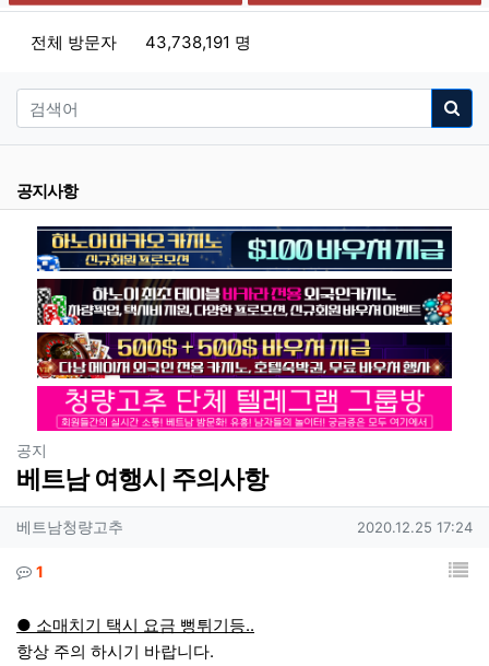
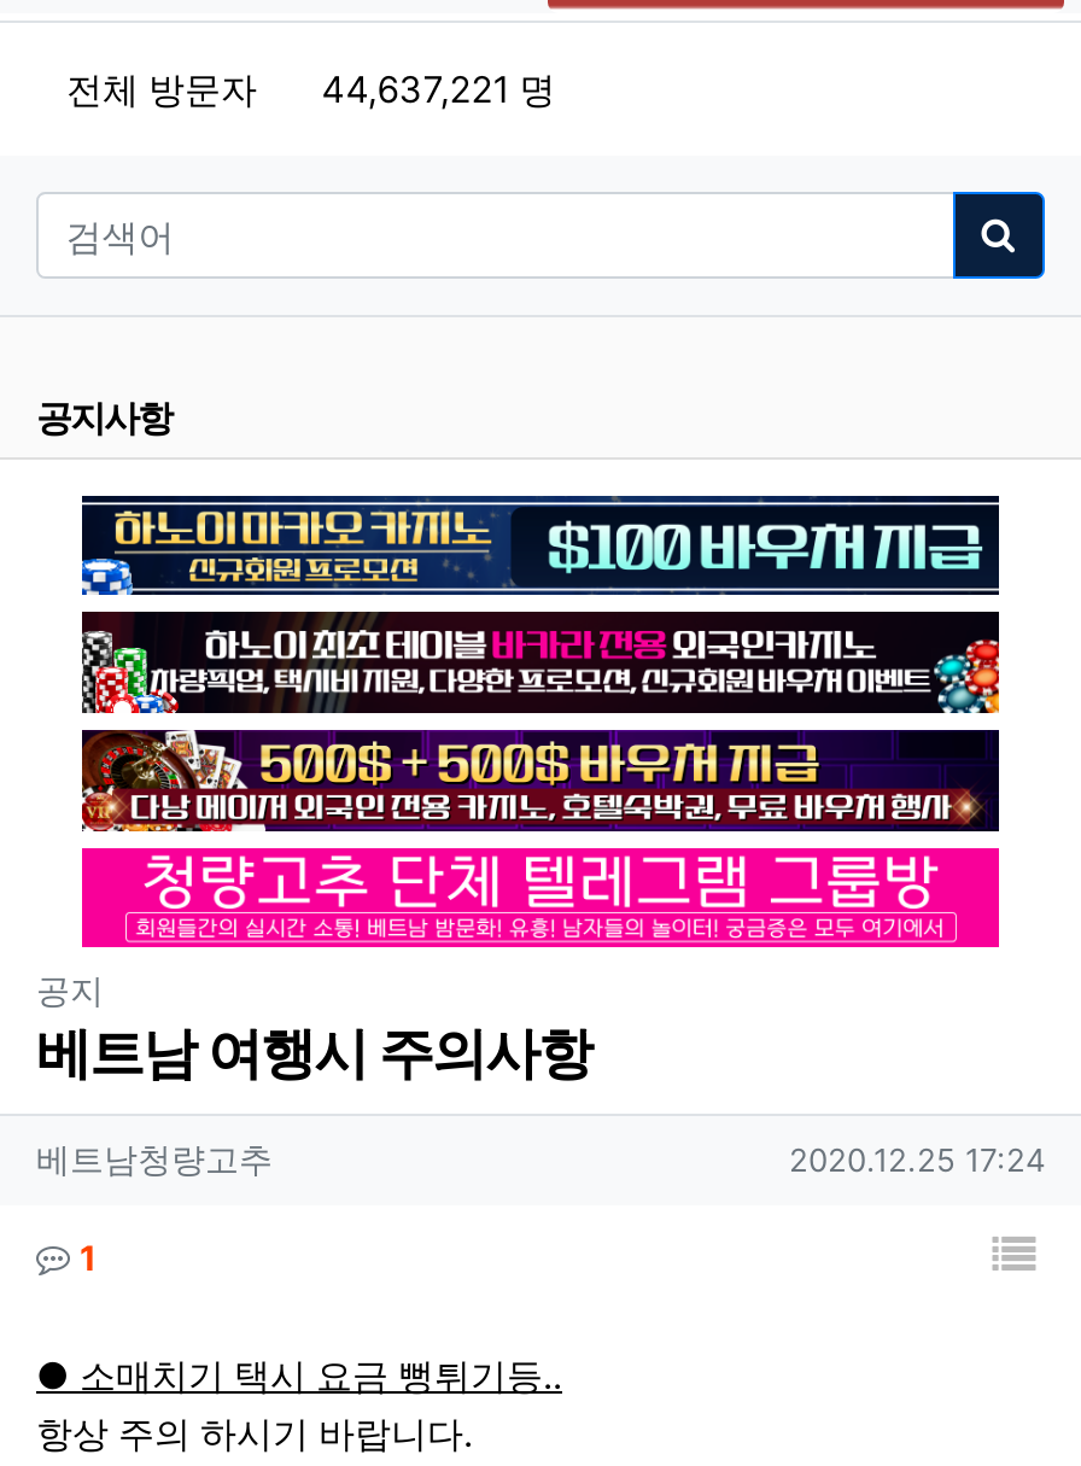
[30,32,251,53] 전체 방문자 43,738,191 명 -> [66,67,555,112] 전체 방문자 44,637,221 명

